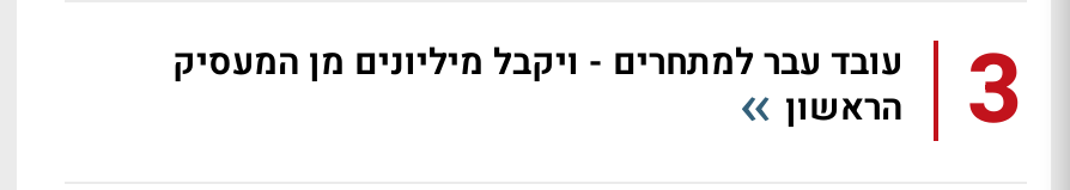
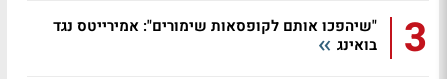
[172,36,902,134] עובד עבר למתחרים - ויקבל מיליונים מן המעסיק | הראשון -> [53,15,377,56] "שיהפכו אותם לקופסאות שימורים": אמירייטס נגד | בואינג

